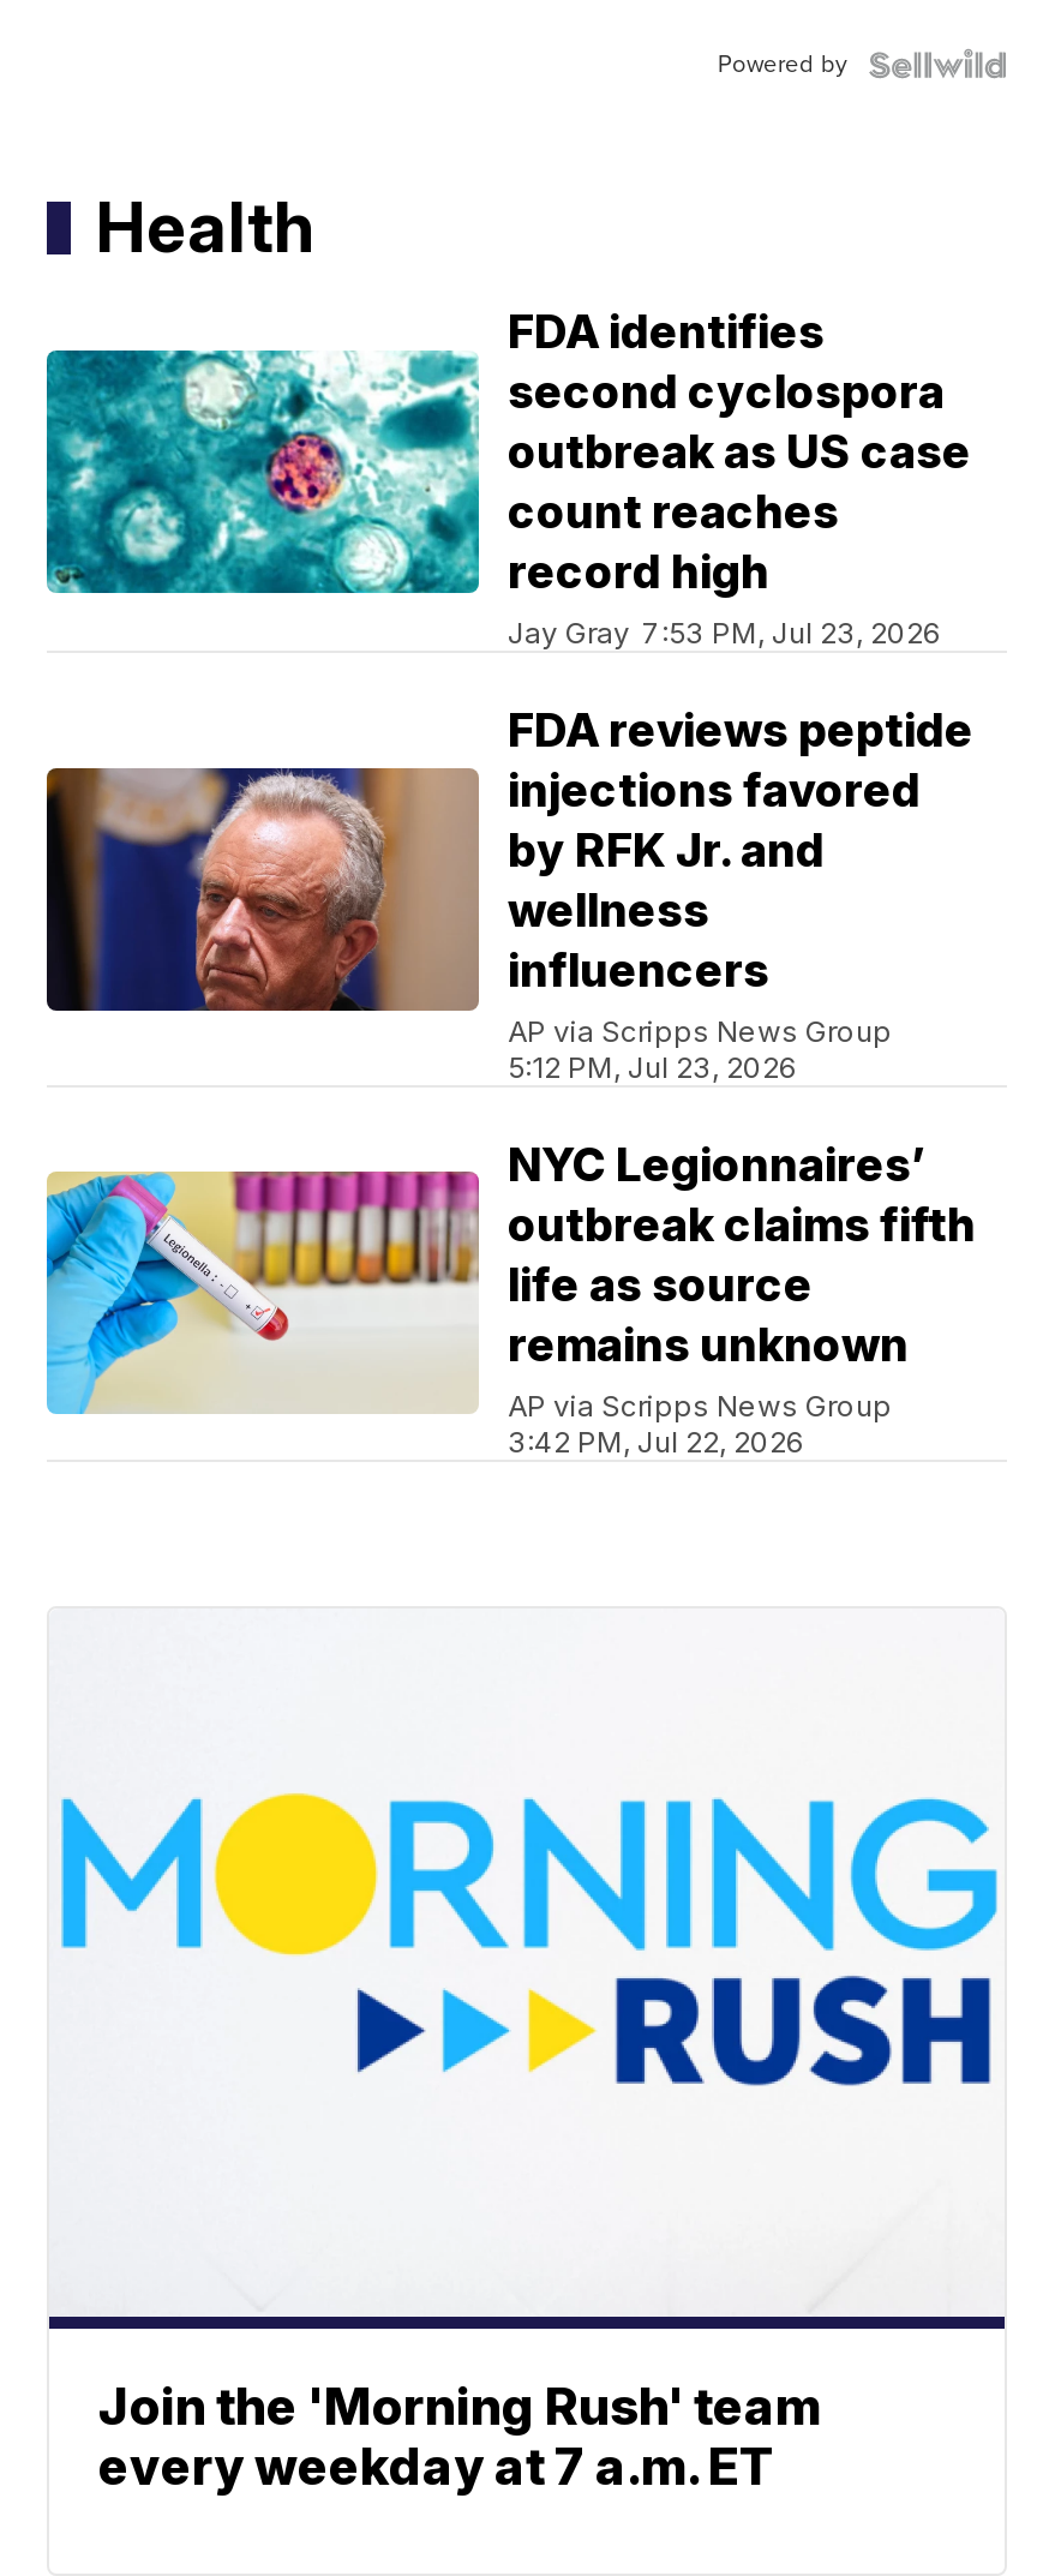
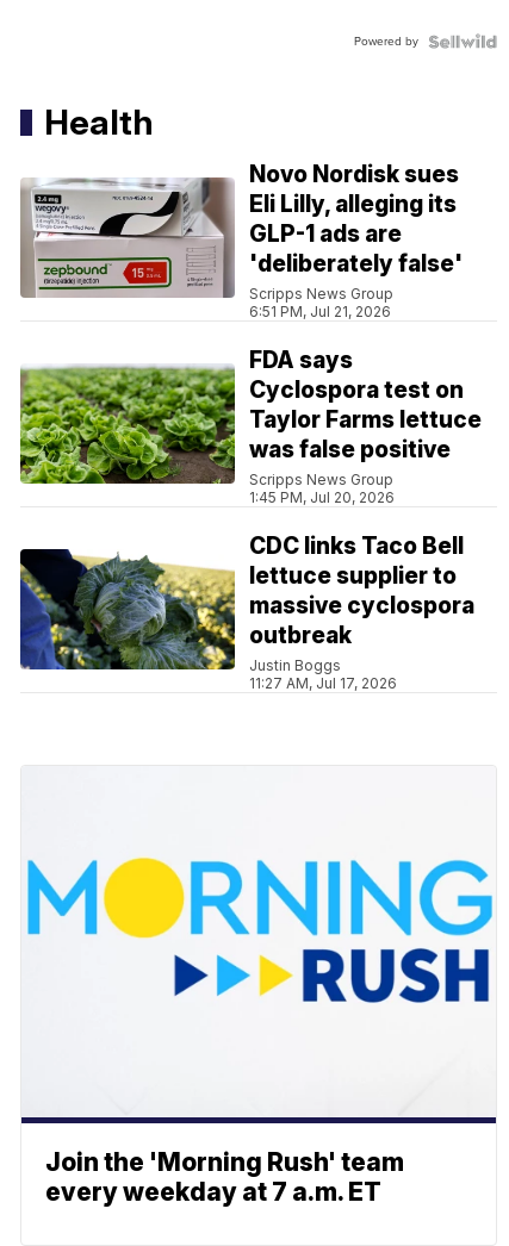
[44,306,971,652] [image] | FDA identifies | second cyclospora | outbreak as US case | count reaches | record high | Jay Gray 7:53 PM, Jul 23, 2026 -> [19,161,463,321] [image] | Novo Nordisk sues | Eli Lilly, alleging its | GLP-1 ads are | 'deliberately false' | Scripps News Group | 6:51 PM, Jul 21, 2026
[44,705,973,1086] [image] | FDA reviews peptide | injections favored | by RFK Jr. and | wellness | influencers | AP via Scripps News Group | 5:12 PM, Jul 23, 2026 -> [19,347,482,507] [image] | FDA says | Cyclospora test on | Taylor Farms lettuce | was false positive | Scripps News Group | 1:45 PM, Jul 20, 2026
[44,1139,976,1461] [image] | NYC Legionnaires’ | outbreak claims fifth | life as source | remains unknown | AP via Scripps News Group | 3:42 PM, Jul 22, 2026 -> [19,533,474,693] [image] | CDC links Taco Bell | lettuce supplier to | massive cyclospora | outbreak | Justin Boggs | 11:27 AM, Jul 17, 2026

